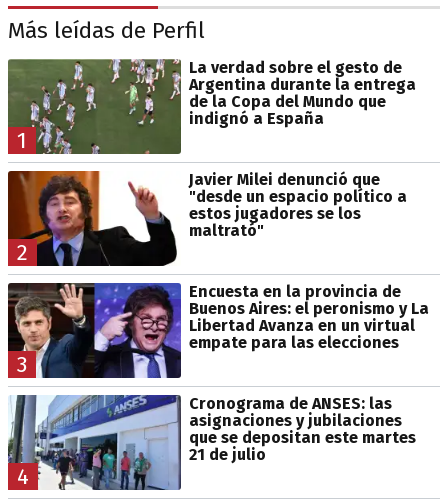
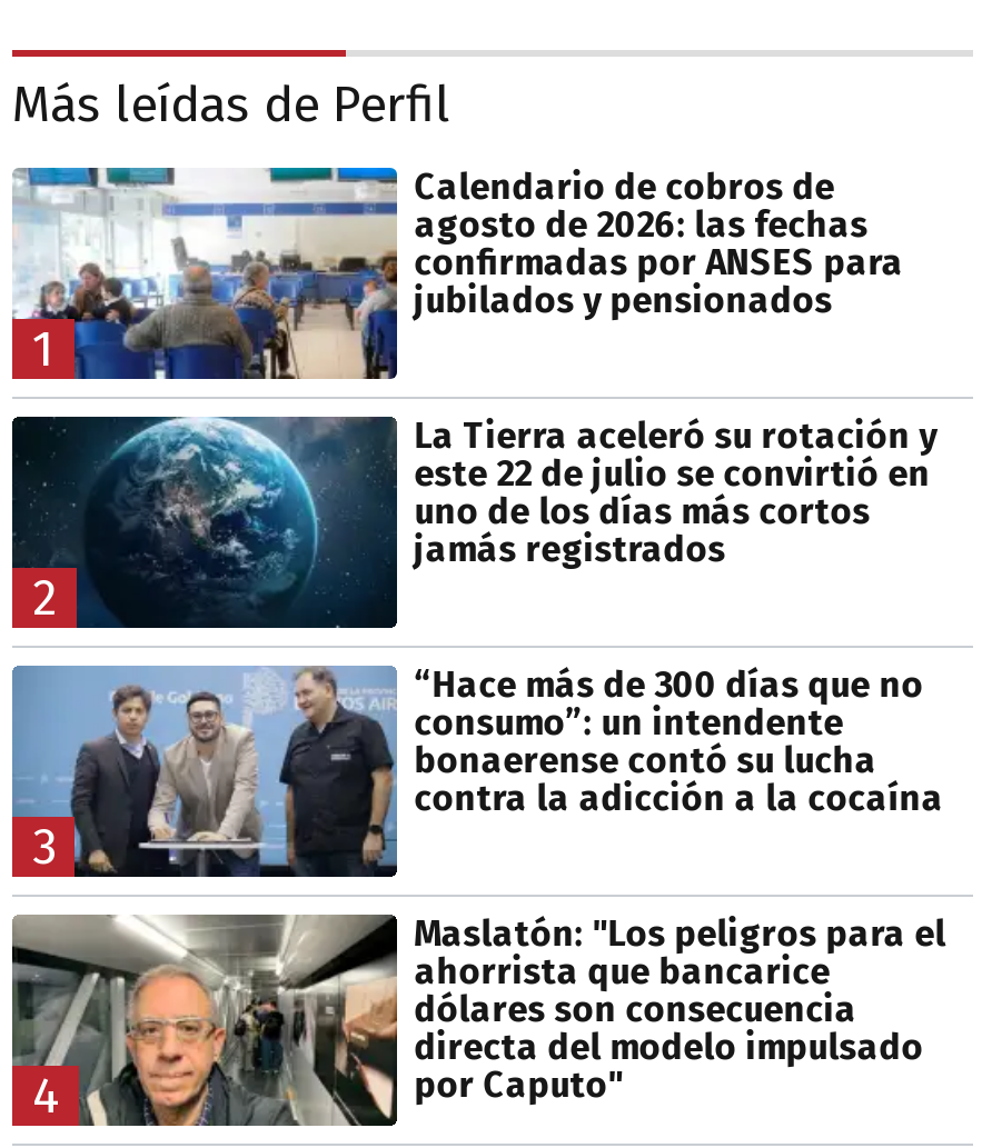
[7,58,416,155] [image] | La verdad sobre el gesto de | Argentina durante la entrega | de la Copa del Mundo que | indignó a España -> [12,165,904,379] [image] | Calendario de cobros de | agosto de 2026: las fechas | confirmadas por ANSES para | jubilados y pensionados
[8,170,407,267] [image] | Javier Milei denunció que | "desde un espacio político a | estos jugadores se los | maltrató" -> [12,414,937,630] [image] | La Tierra aceleró su rotación y | este 22 de julio se convirtió en | uno de los días más cortos | jamás registrados
[7,282,429,379] [image] | Encuesta en la provincia de | Buenos Aires: el peronismo y La | Libertad Avanza en un virtual | empate para las elecciones -> [10,663,944,879] [image] | “Hace más de 300 días que no | consumo”: un intendente | bonaerense contó su lucha | contra la adicción a la cocaína
[8,394,416,490] [image] | Cronograma de ANSES: las | asignaciones y jubilaciones | que se depositan este martes | 21 de julio -> [10,912,946,1128] [image] | Maslatón: "Los peligros para el | ahorrista que bancarice | dólares son consecuencia | directa del modelo impulsado | por Caputo"

